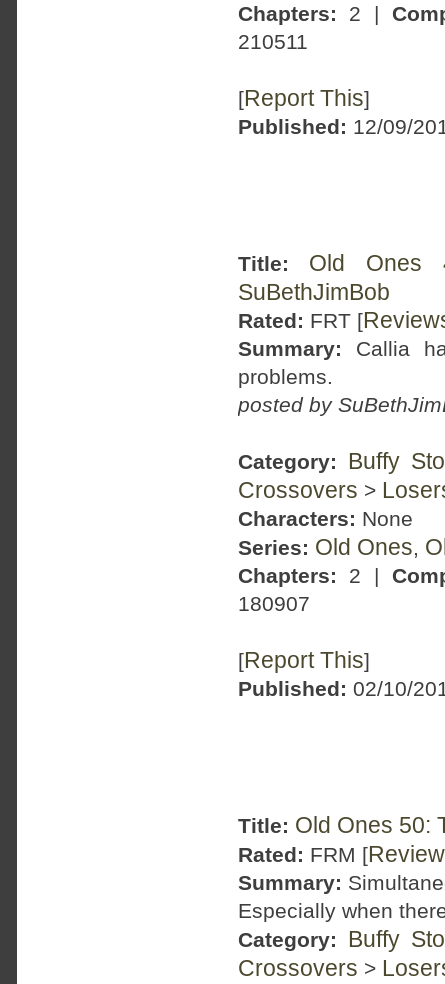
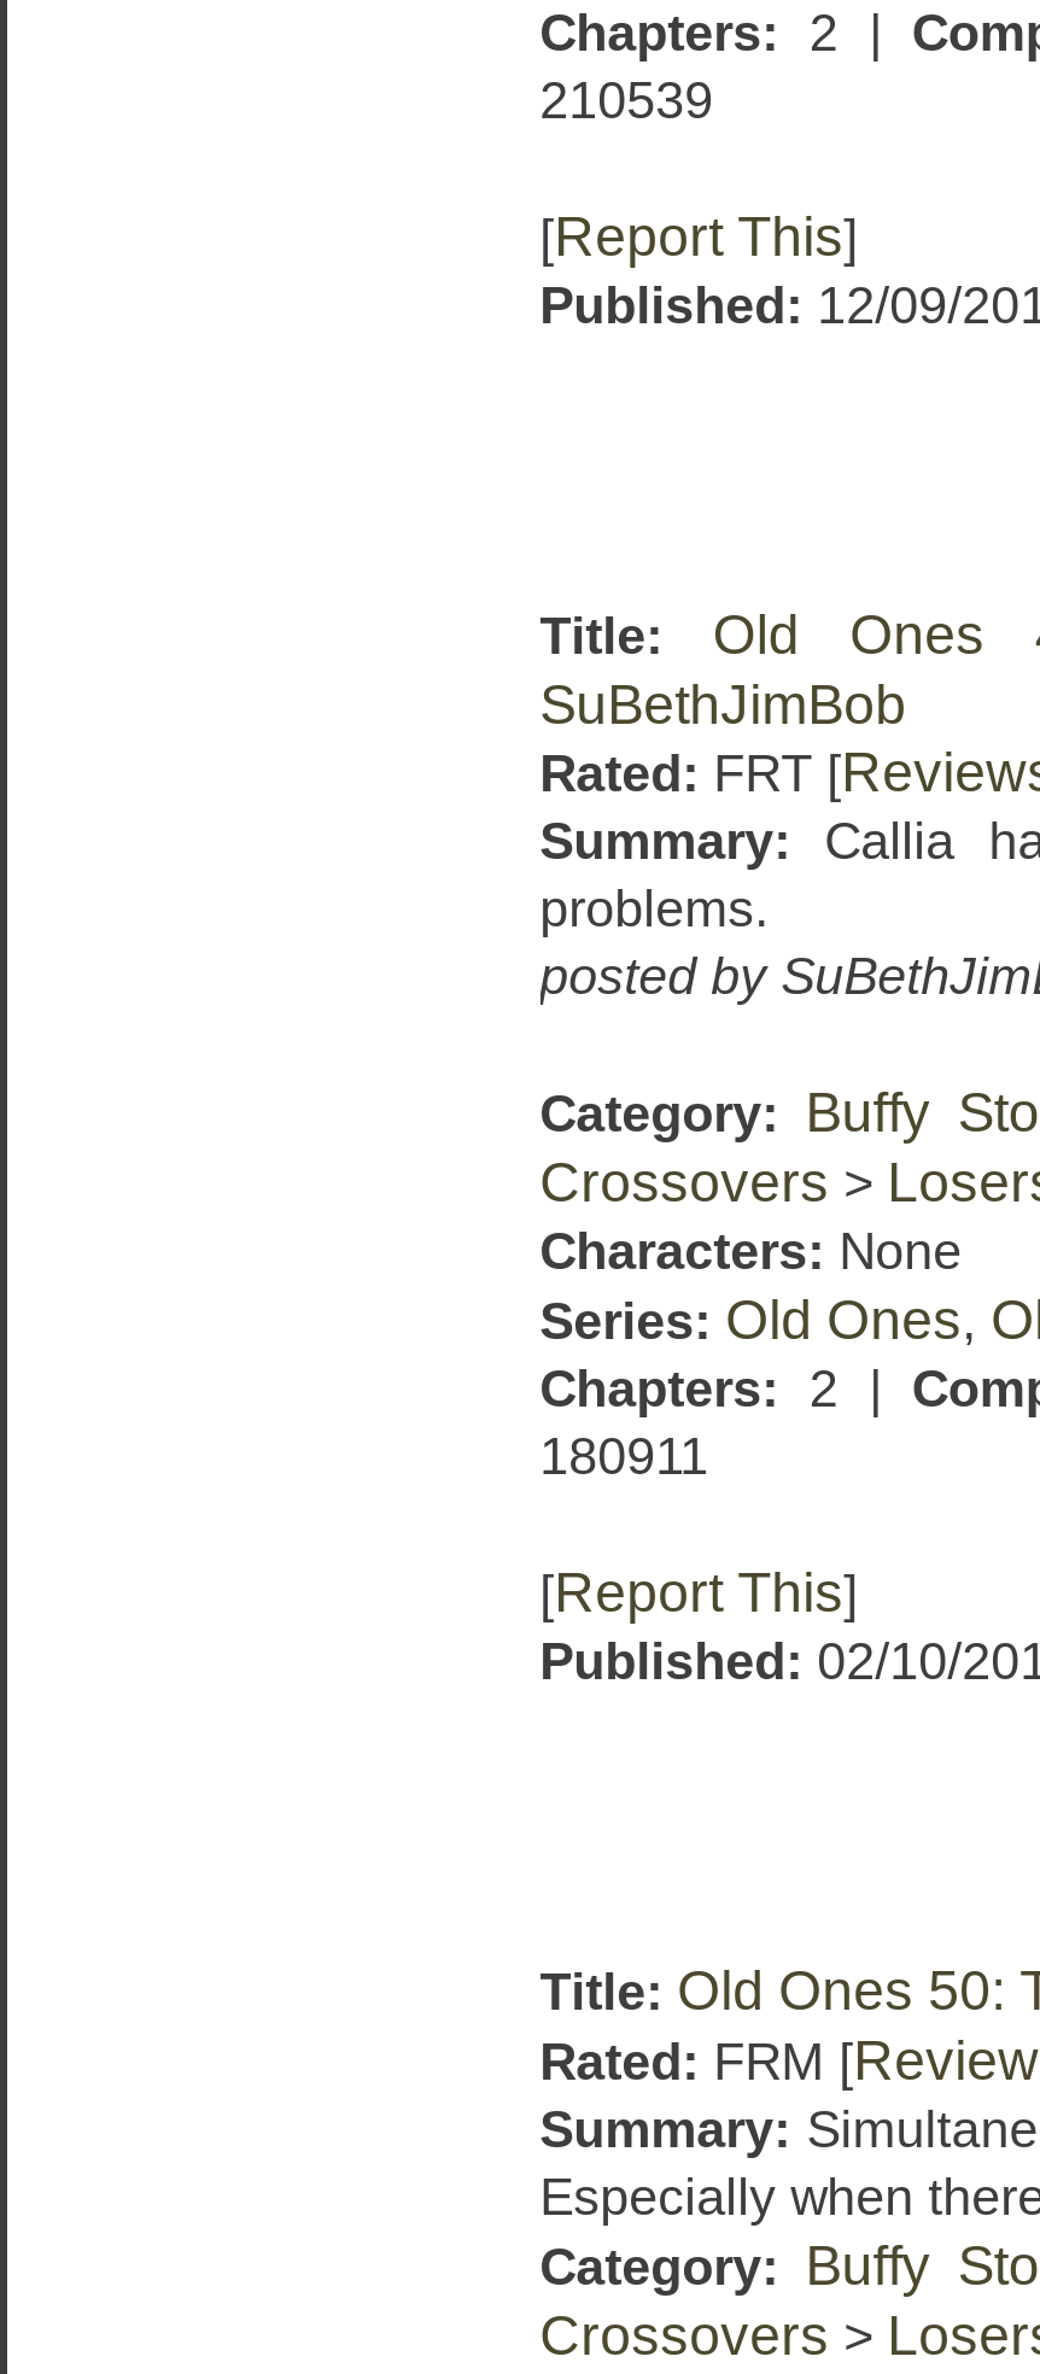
[238,30,308,54] 210511 -> [540,72,713,130] 210539
[238,592,310,616] 180907 -> [540,1428,708,1486] 180911

